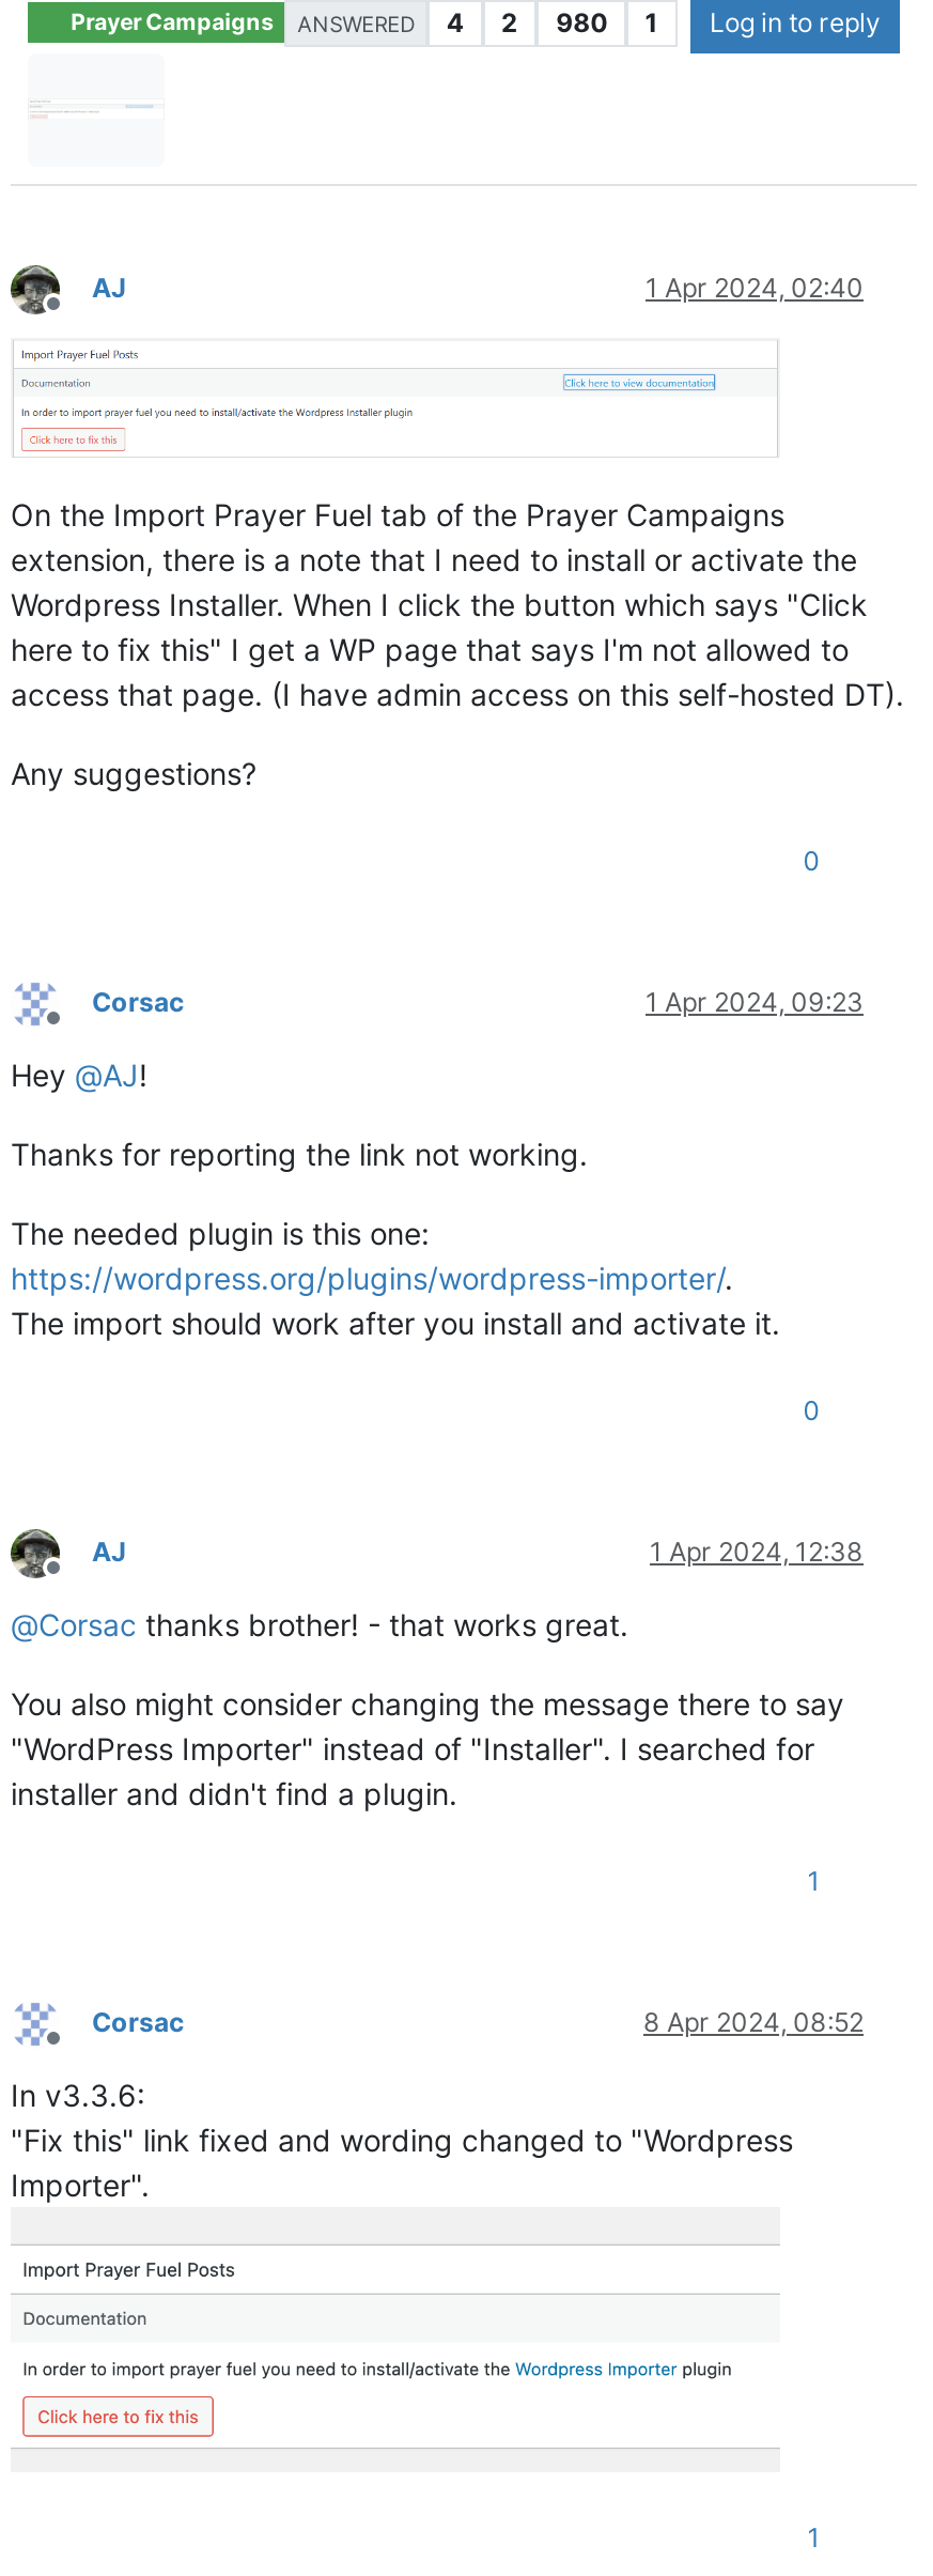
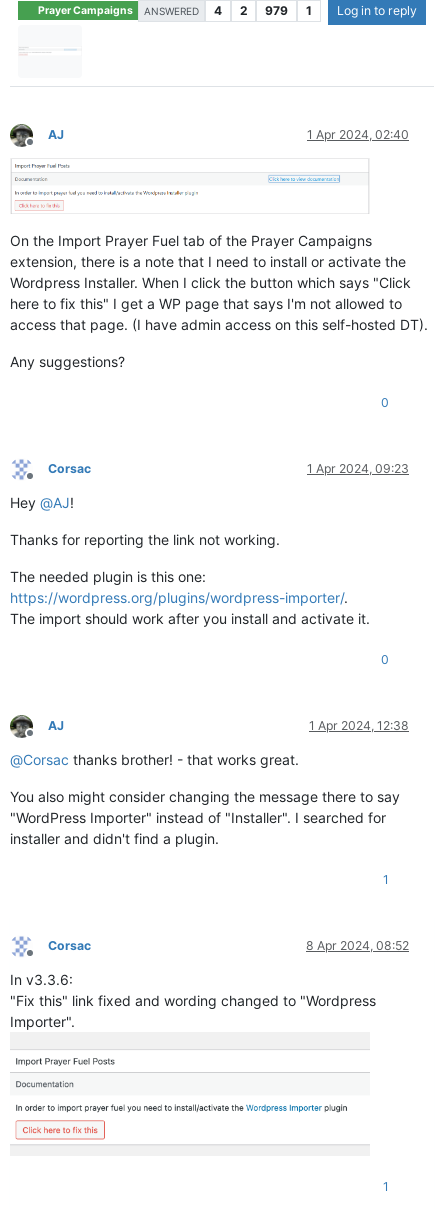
[66,6,881,38] Prayer Campaigns ANSWERED 4 2 980 1 Log in to reply -> [36,3,417,18] Prayer Campaigns ANSWERED 4 2 979 1 Log in to reply

